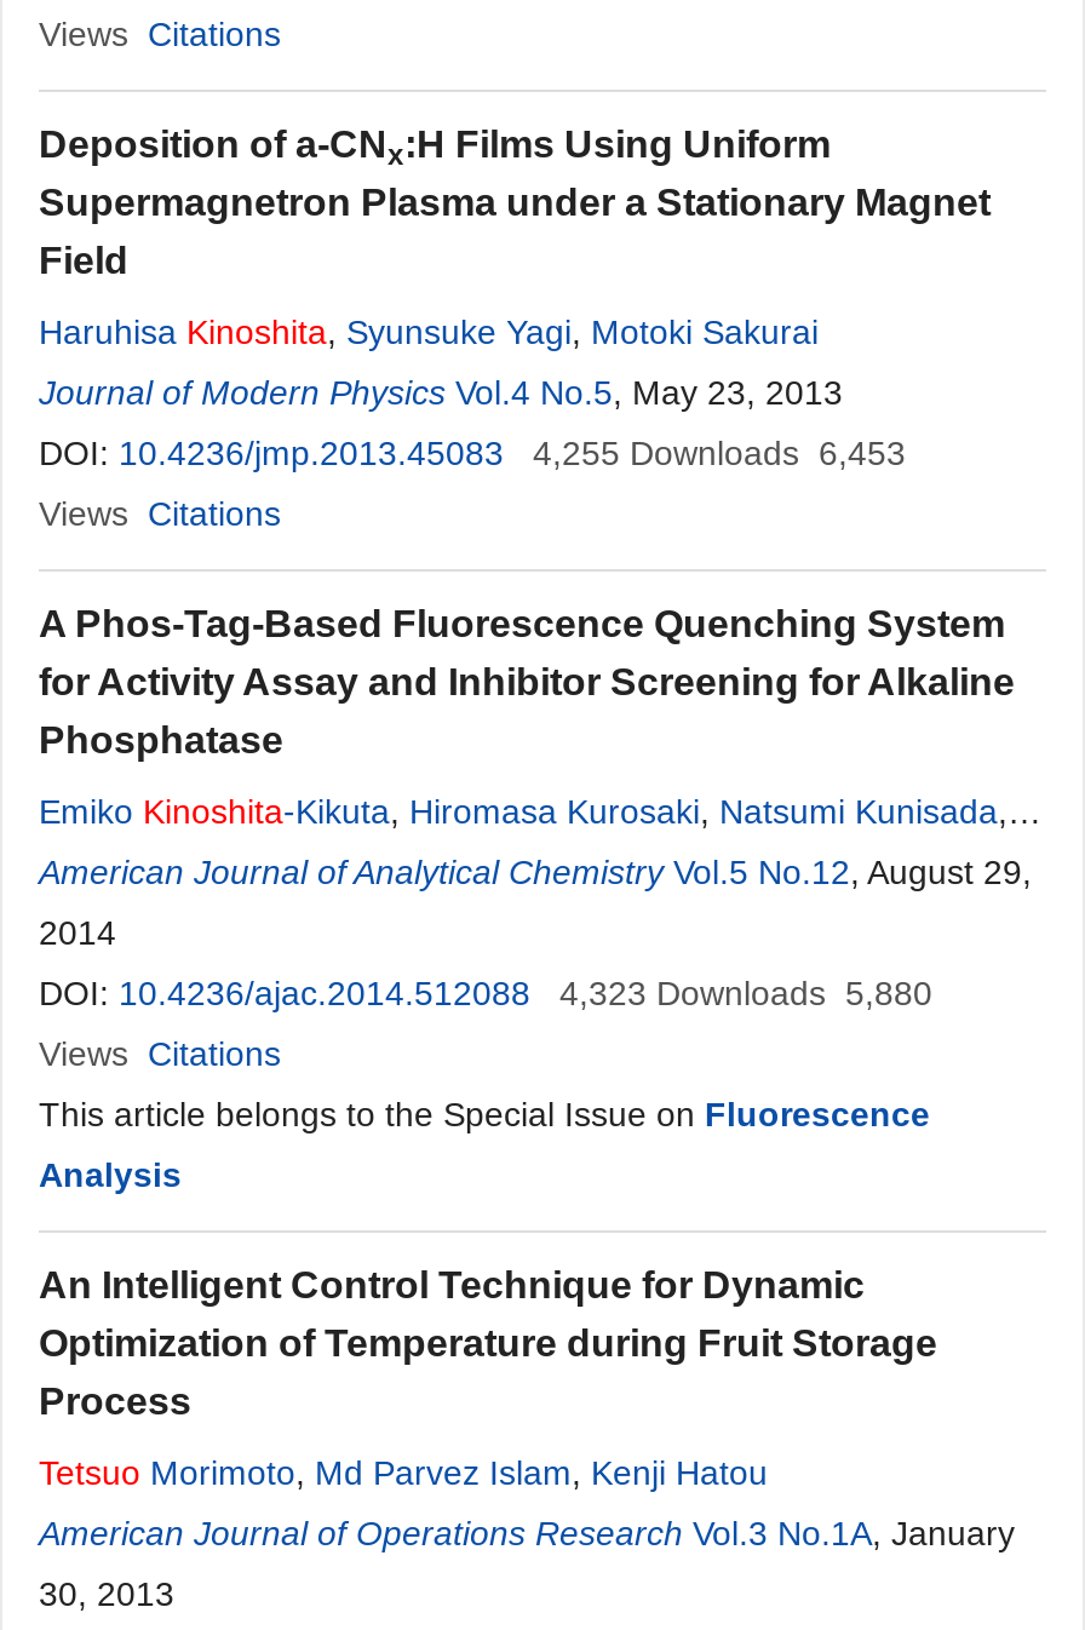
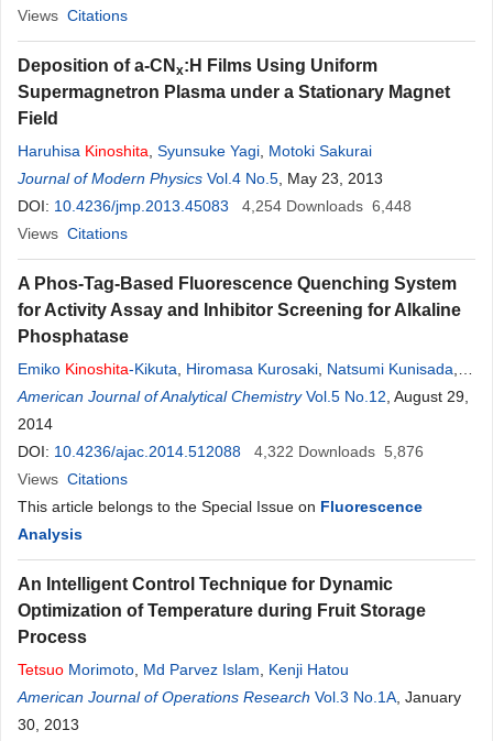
[39,434,906,472] DOI: 10.4236/jmp.2013.45083 4,255 Downloads 6,453 -> [18,197,412,215] DOI: 10.4236/jmp.2013.45083 4,254 Downloads 6,448
[39,974,932,1012] DOI: 10.4236/ajac.2014.512088 4,323 Downloads 5,880 -> [18,443,424,460] DOI: 10.4236/ajac.2014.512088 4,322 Downloads 5,876

